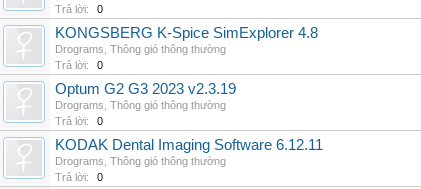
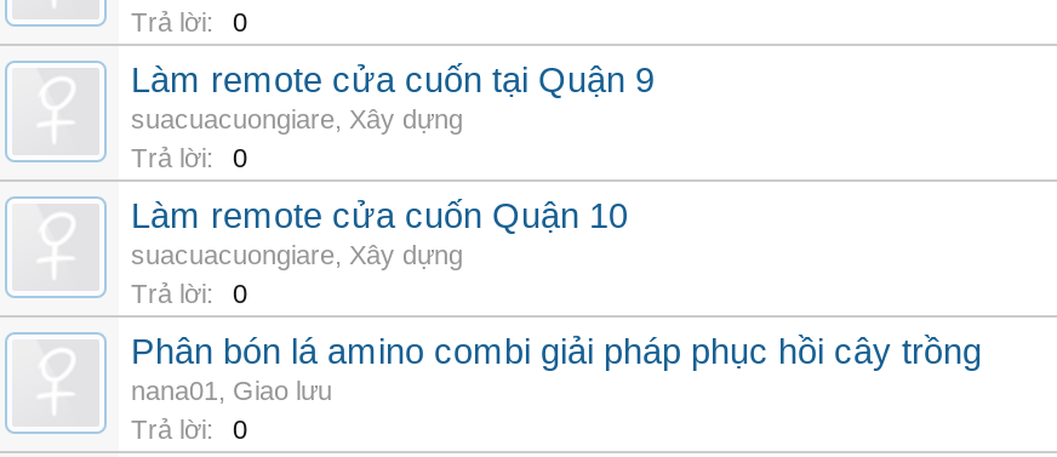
[55,25,318,55] KONGSBERG K-Spice SimExplorer 4.8 | Drograms, Thông gió thông thường -> [131,61,655,133] Làm remote cửa cuốn tại Quận 9 | suacuacuongiare, Xây dựng
[55,81,236,111] Optum G2 G3 2023 v2.3.19 | Drograms, Thông gió thông thường -> [131,196,628,269] Làm remote cửa cuốn Quận 10 | suacuacuongiare, Xây dựng
[55,137,323,167] KODAK Dental Imaging Software 6.12.11 | Drograms, Thông gió thông thường -> [131,332,982,405] Phân bón lá amino combi giải pháp phục hồi cây trồng | nana01, Giao lưu

